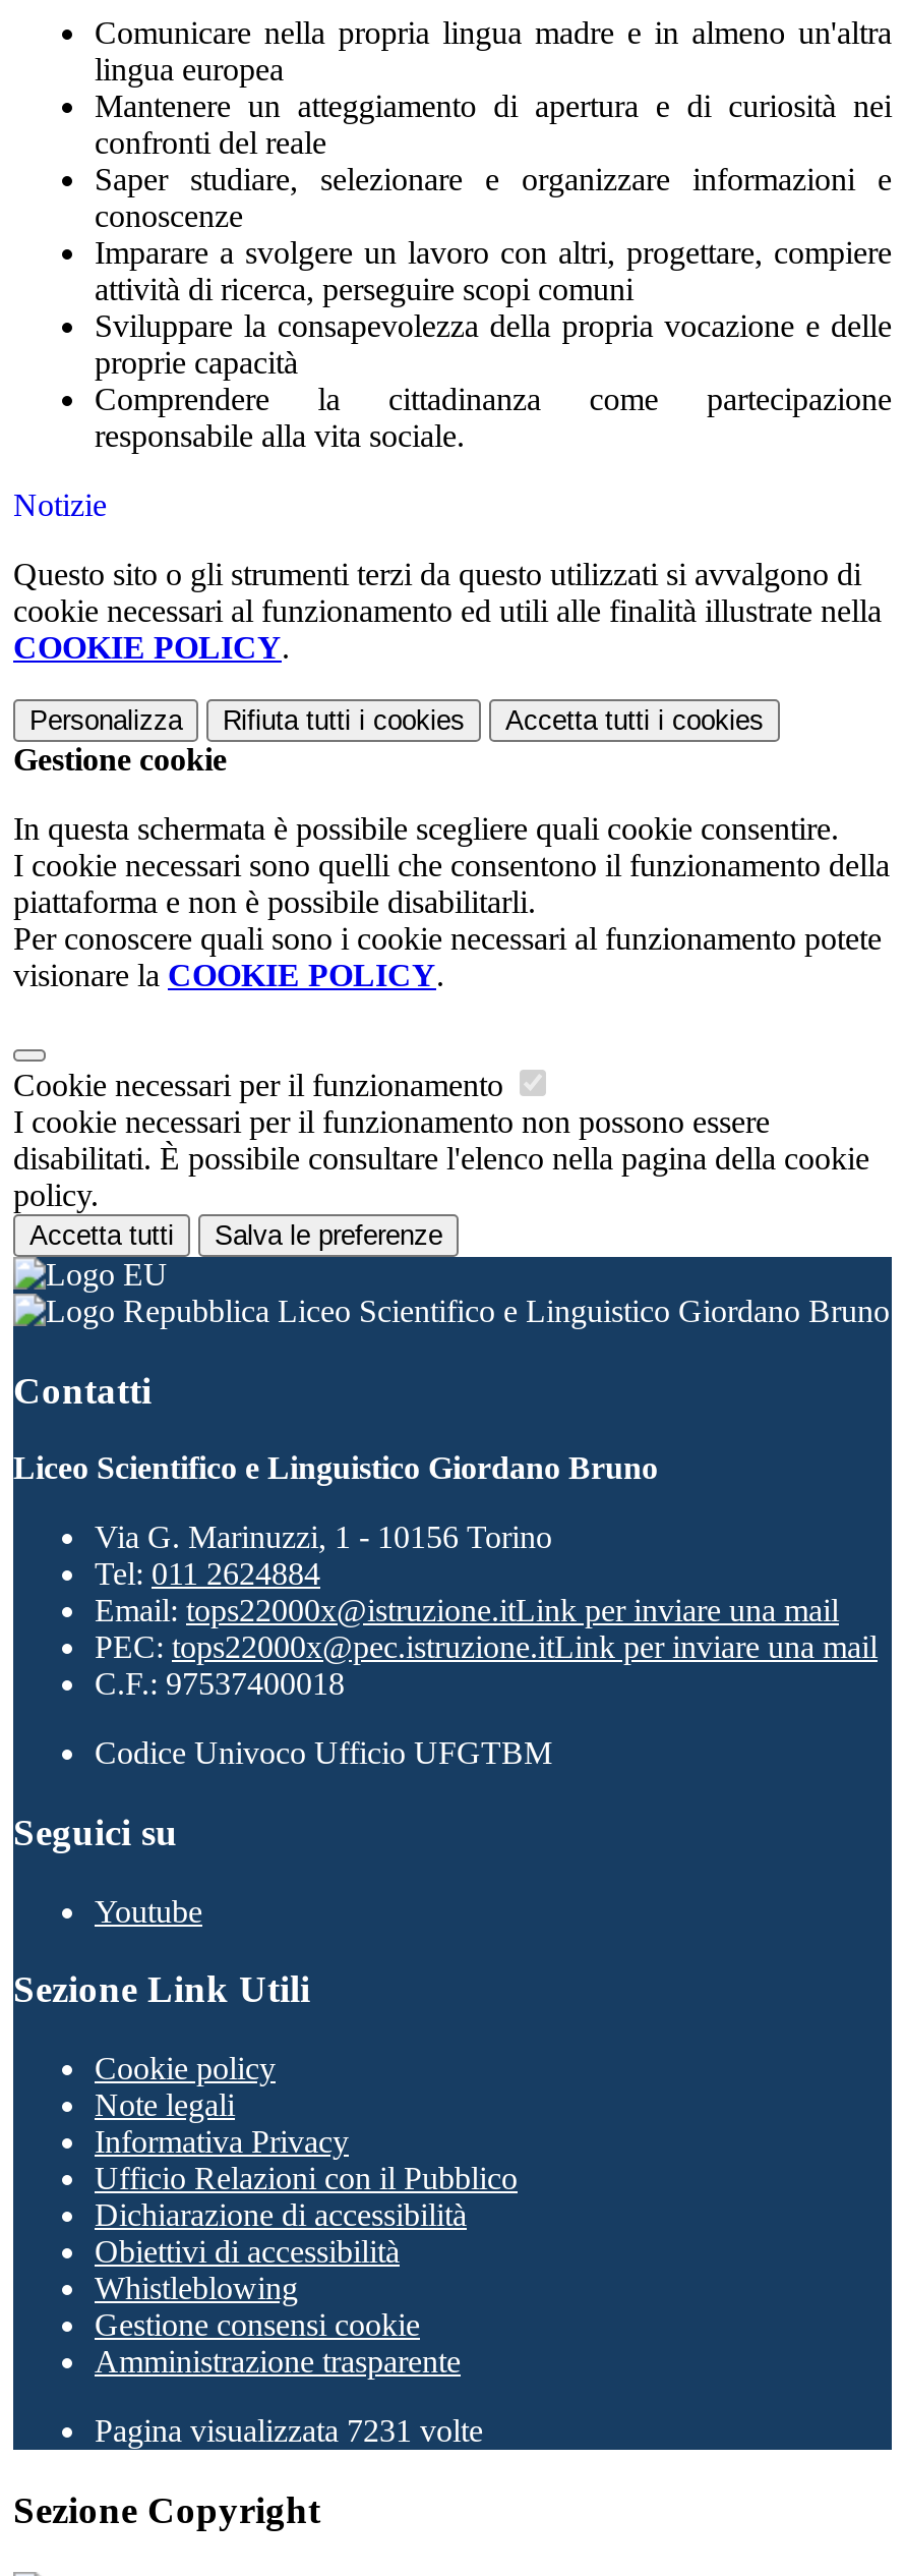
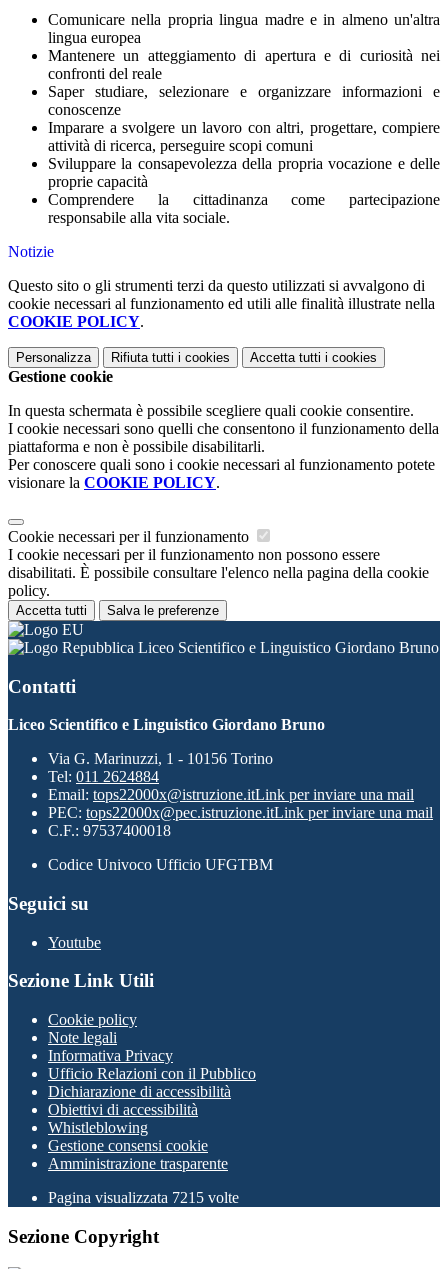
[95,2414,483,2448] Pagina visualizzata 7231 volte -> [48,1189,239,1206] Pagina visualizzata 7215 volte

